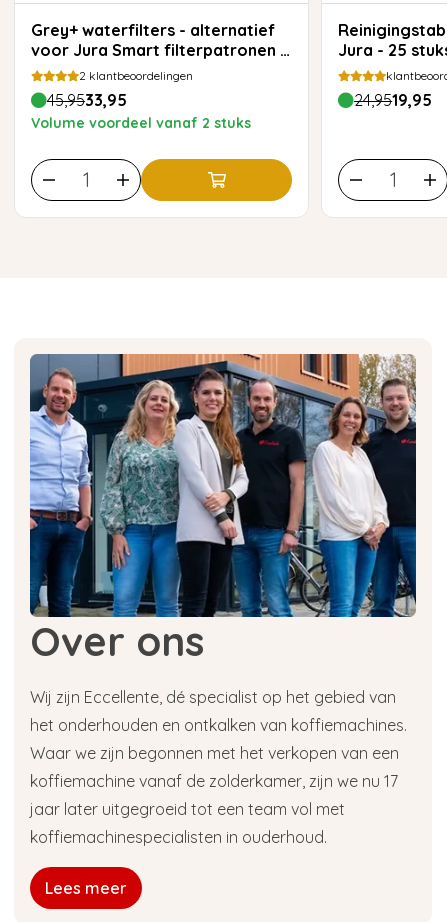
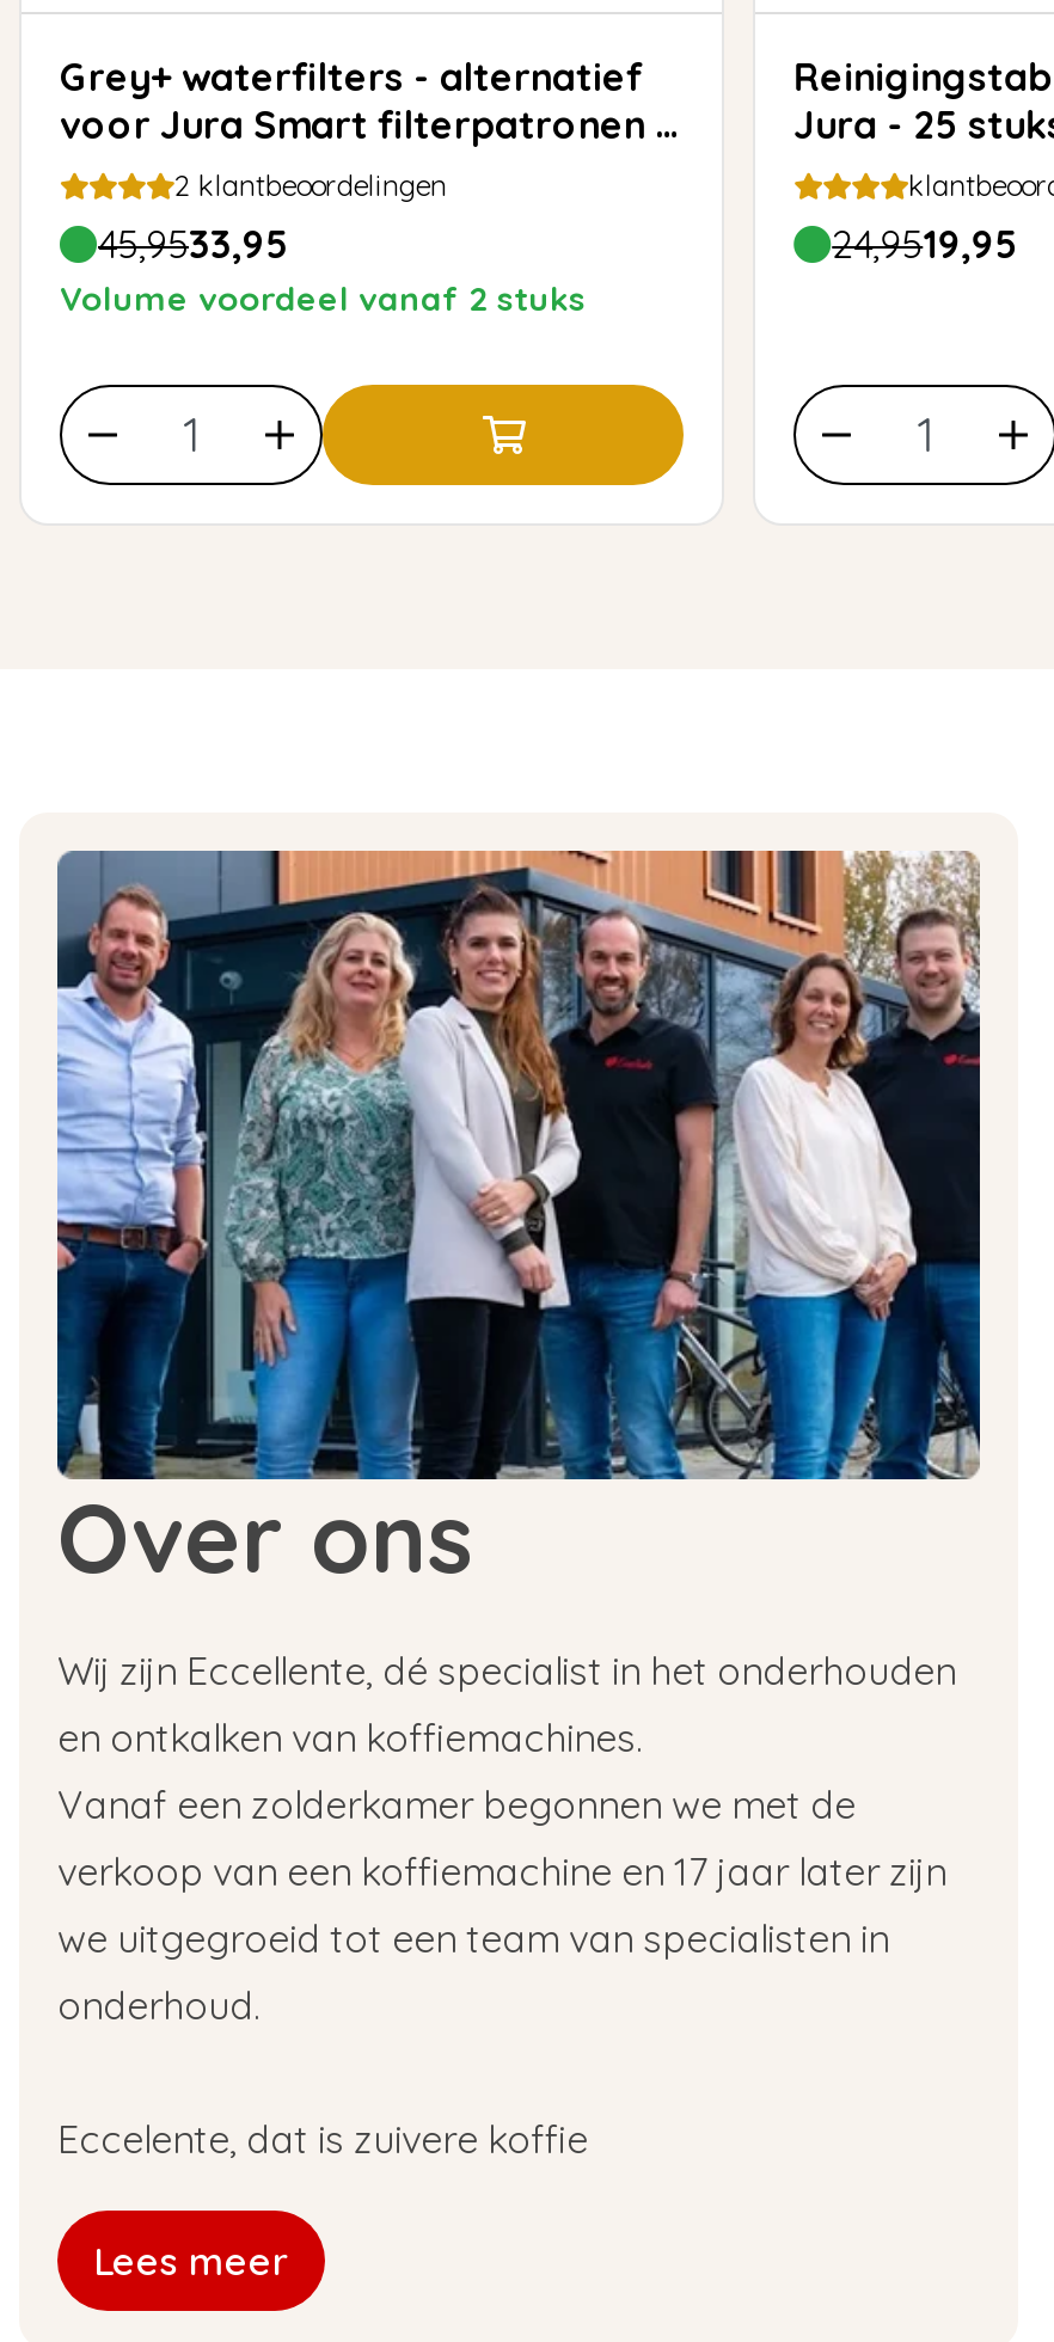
[30,687,407,847] Wij zijn Eccellente, dé specialist op het gebied van | het onderhouden en ontkalken van koffiemachines. | Waar we zijn begonnen met het verkopen van een | koffiemachine vanaf de zolderkamer, zijn we nu 17 | jaar later uitgegroeid tot een team vol met | koffiemachinespecialisten in ouderhoud. -> [57,1648,956,2164] Wij zijn Eccellente, dé specialist in het onderhouden | en ontkalken van koffiemachines. | Vanaf een zolderkamer begonnen we met de | verkoop van een koffiemachine en 17 jaar later zijn | we uitgegroeid tot een team van specialisten in | onderhoud. | Eccelente, dat is zuivere koffie

